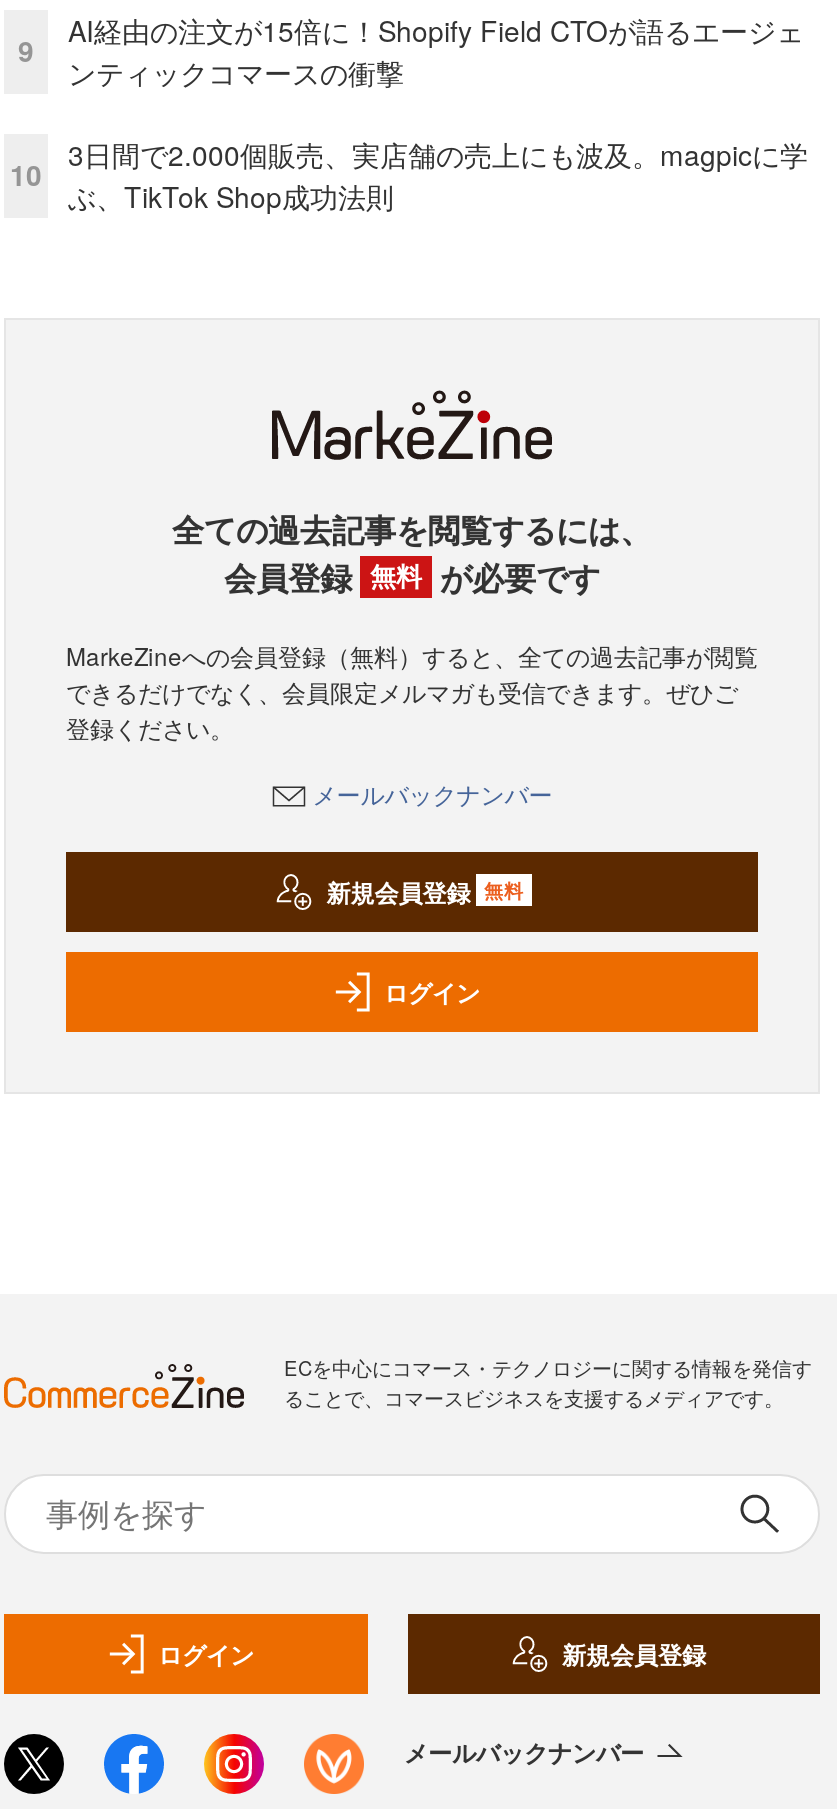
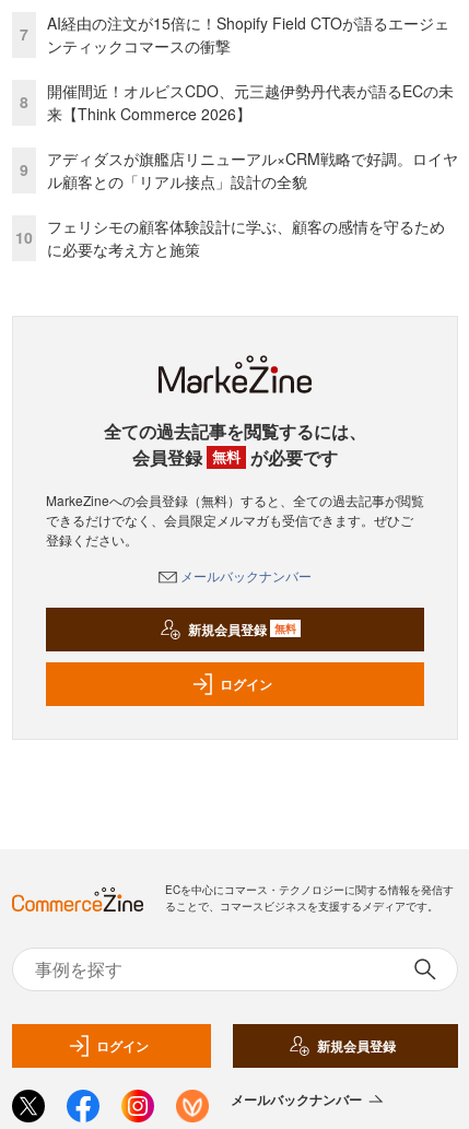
[18,31,34,71] 9 -> [20,23,28,45] 7
none -> [20,91,28,113] 8
none -> [20,80,454,181] 開催間近！オルビスCDO、元三越伊勢丹代表が語るECの未 | 来【Think Commerce 2026】 | 9
none -> [47,147,458,192] アディダスが旗艦店リニューアル×CRM戦略で好調。ロイヤ | ル顧客との「リアル接点」設計の全貌
[68,134,808,216] 3日間で2.000個販売、実店舗の売上にも波及。magpicに学 | ぶ、TikTok Shop成功法則 -> [47,215,445,260] フェリシモの顧客体験設計に学ぶ、顧客の感情を守るため | に必要な考え方と施策

